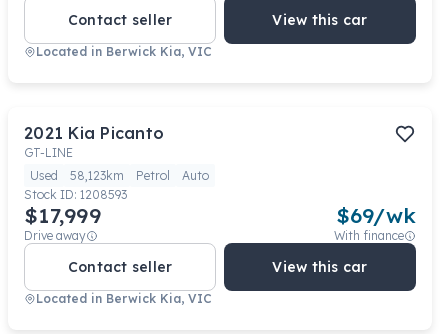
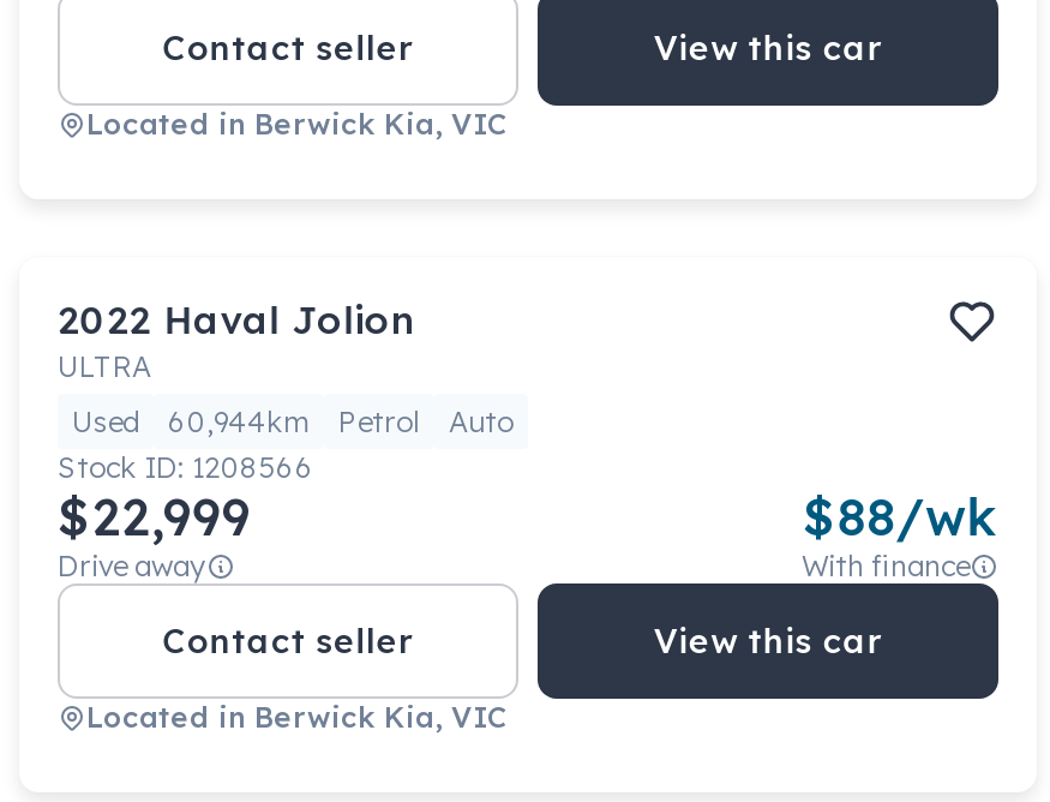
[24,123,164,160] 2021 Kia Picanto | GT-LINE -> [58,295,416,384] 2022 Haval Jolion | ULTRA
[30,168,209,183] Used 58,123km Petrol Auto -> [72,403,514,439] Used 60,944km Petrol Auto
[24,187,127,202] Stock ID: 1208593 -> [58,449,314,485] Stock ID: 1208566
[24,202,101,228] $17,999 -> [58,485,252,547] $22,999
[335,202,416,228] $69/wk -> [803,485,998,547] $88/wk

